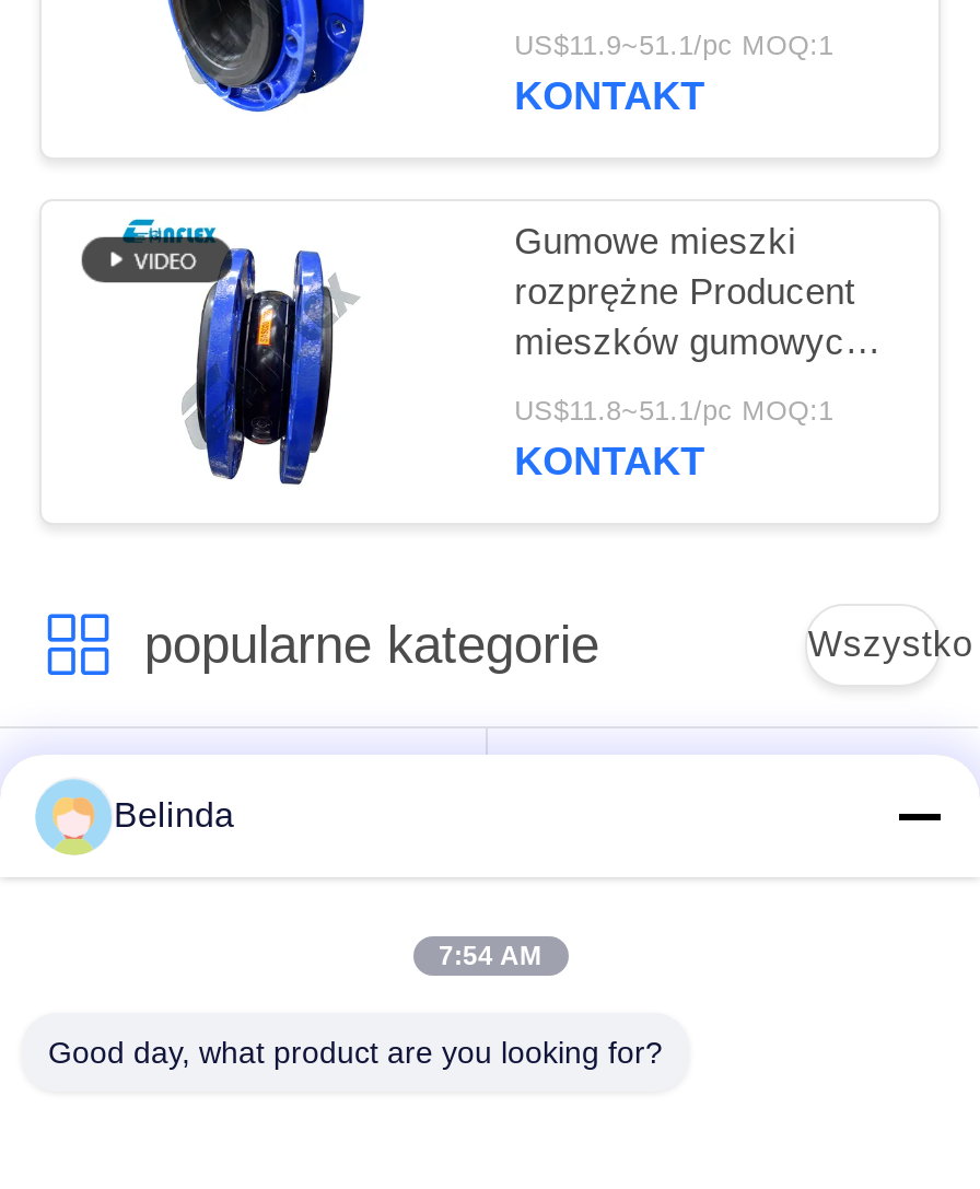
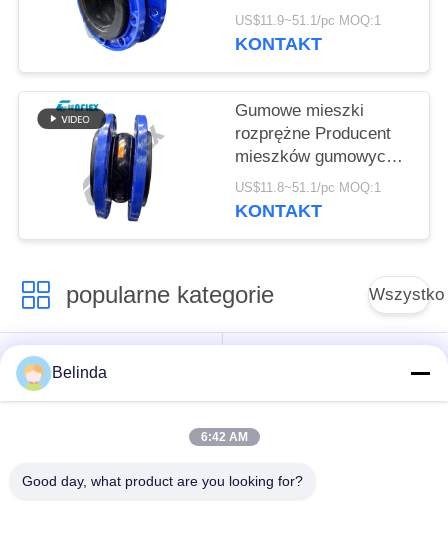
[439,941,541,971] 7:54 AM -> [200,430,247,444] 6:42 AM

